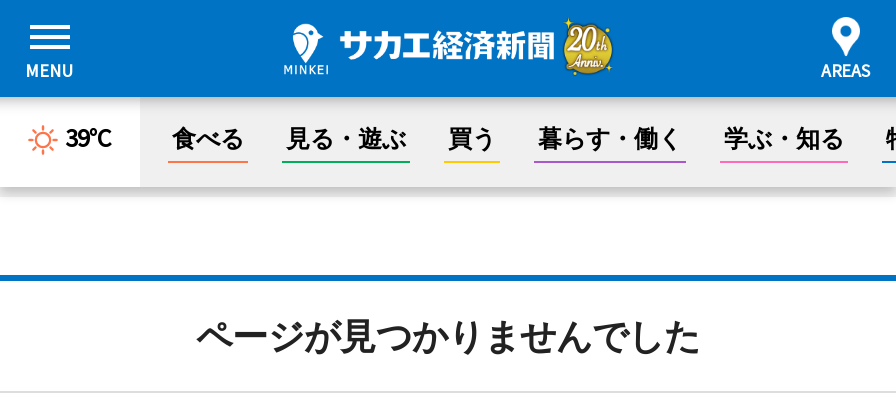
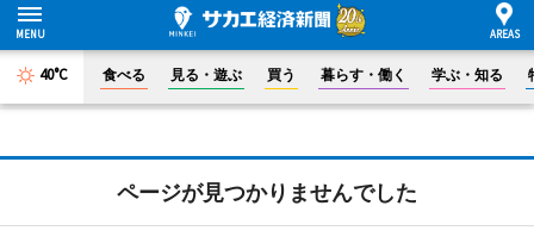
[65,122,113,156] 39°C -> [39,65,67,85] 40°C

